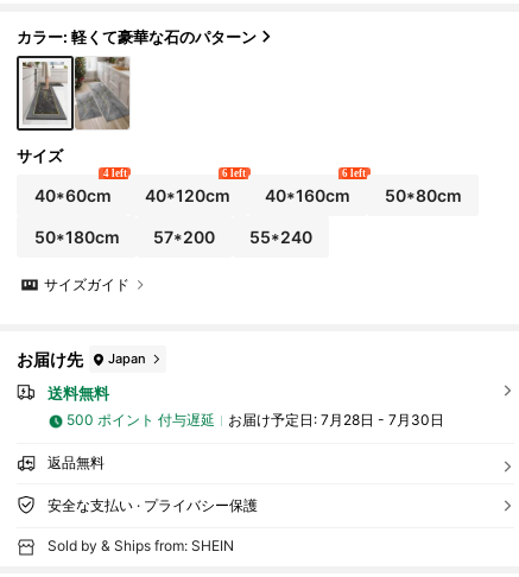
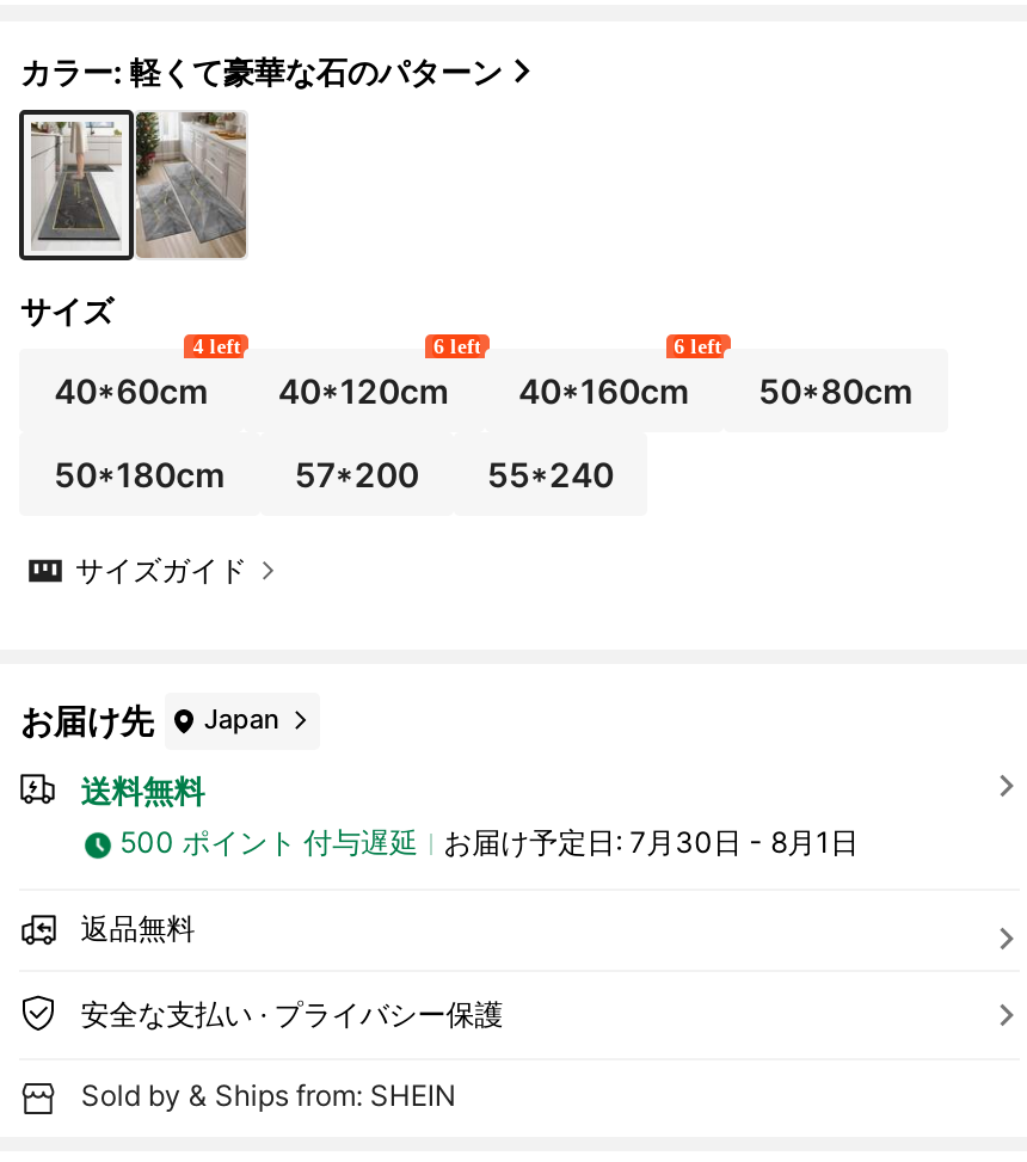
[228,411,444,429] お届け予定日: 7月28日 - 7月30日 -> [443,825,859,860] お届け予定日: 7月30日 - 8月1日

